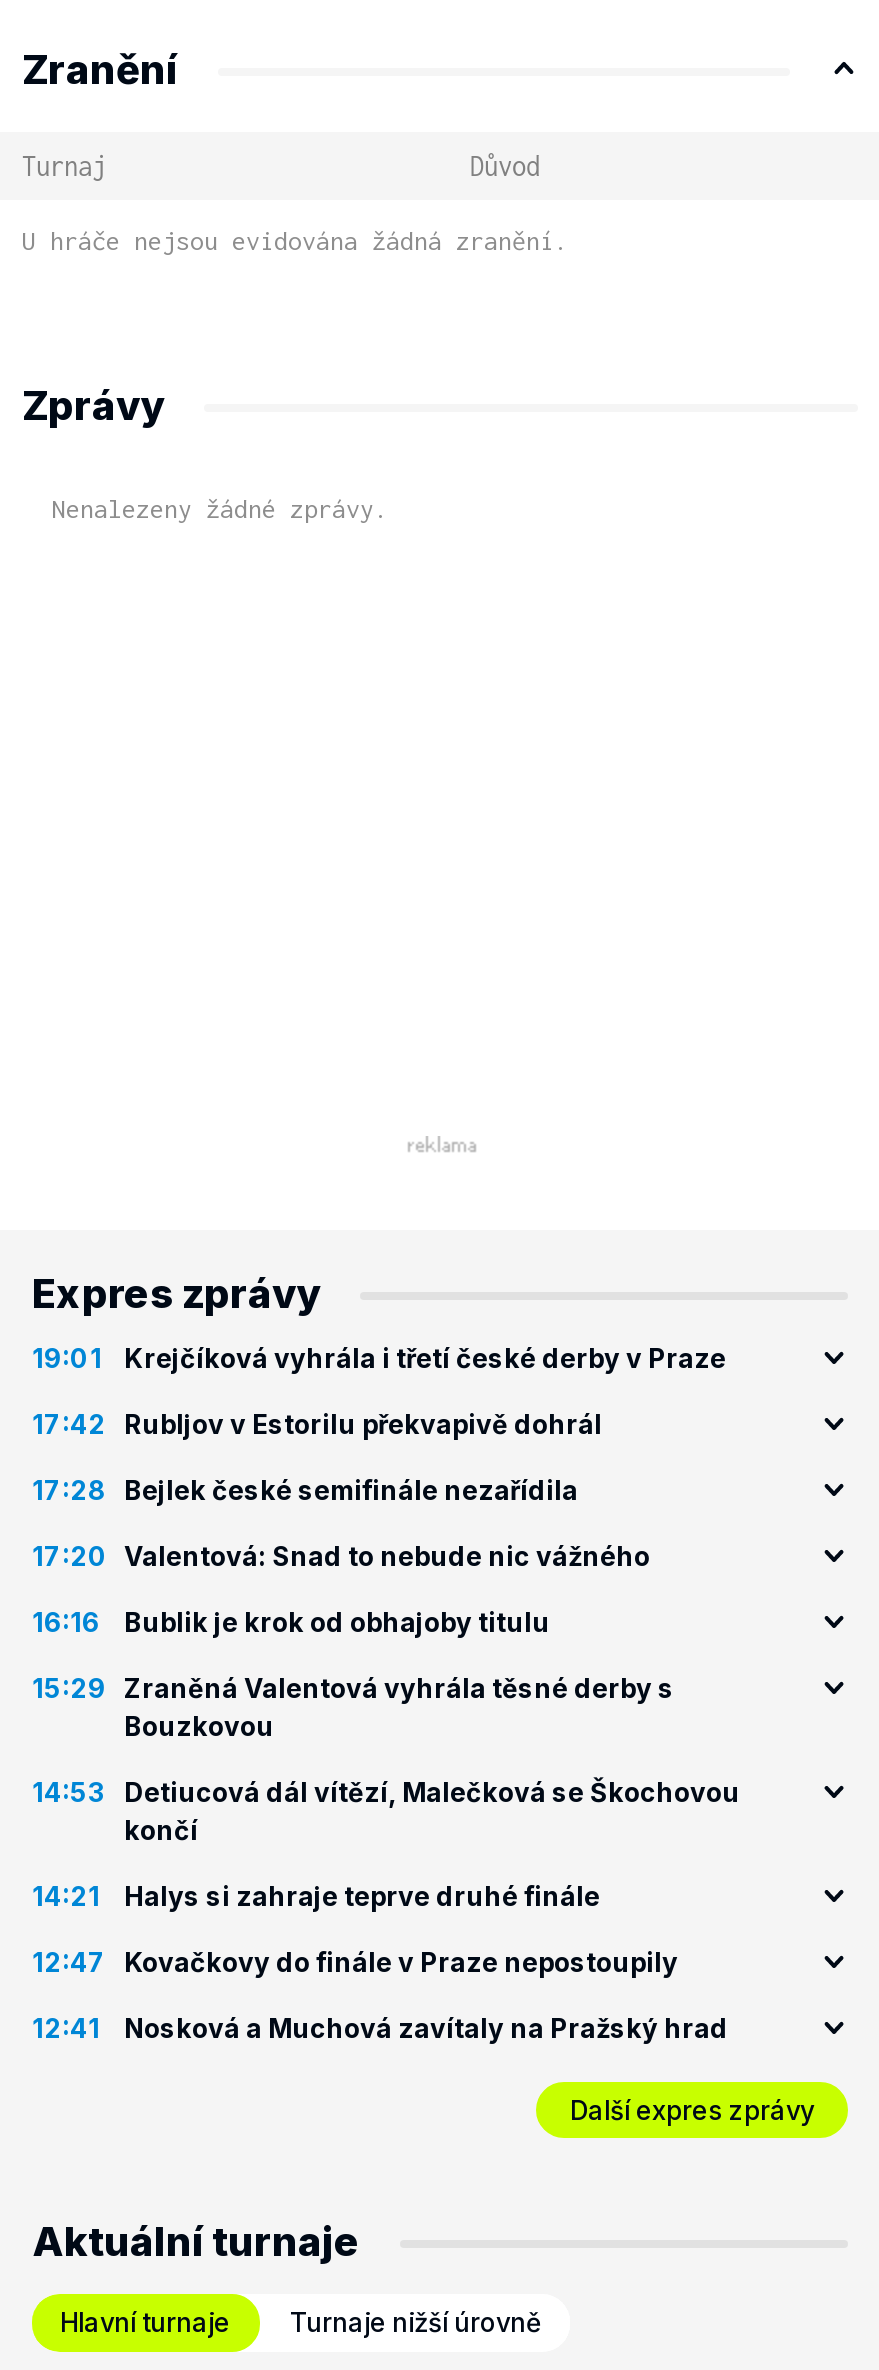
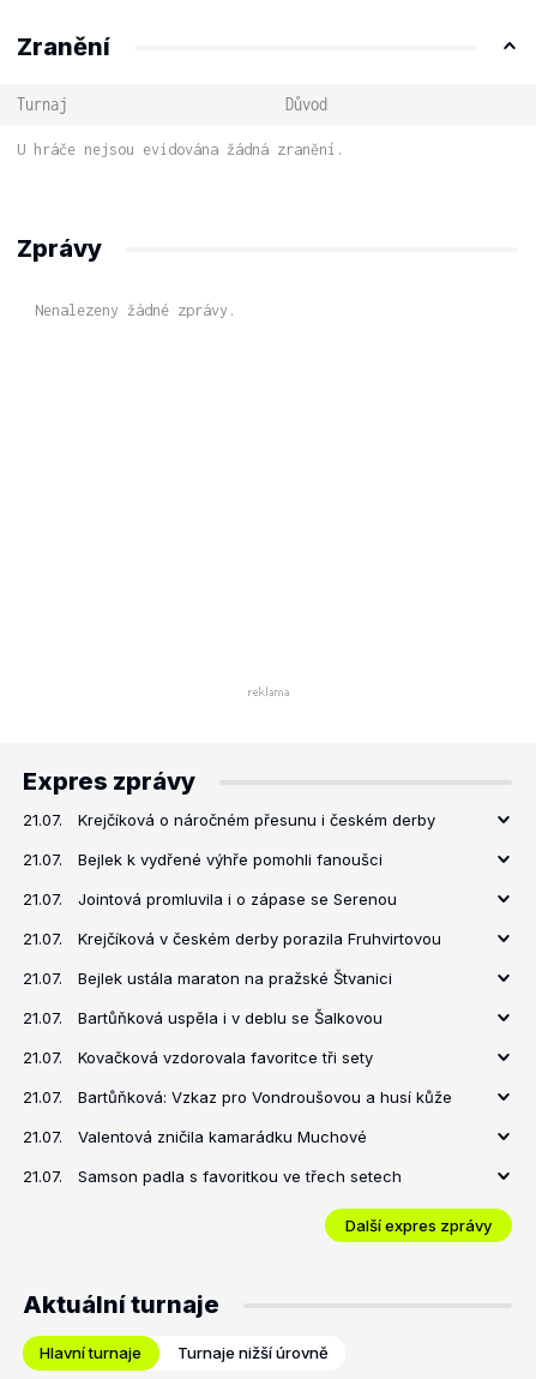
[32,1342,726,1374] 19:01 | Krejčíková vyhrála i třetí české derby v Praze -> [23,810,435,829] 21.07. | Krejčíková o náročném přesunu i českém derby
[32,1408,602,1440] 17:42 Rubljov v Estorilu překvapivě dohrál -> [23,850,383,869] 21.07. | Bejlek k vydřené výhře pomohli fanoušci
[32,1474,578,1506] 17:28 Bejlek české semifinále nezařídila -> [23,889,397,909] 21.07. | Jointová promluvila i o zápase se Serenou
[32,1540,650,1572] 17:20 Valentová: Snad to nebude nic vážného -> [23,929,441,948] 21.07. | Krejčíková v českém derby porazila Fruhvirtovou
[32,1606,550,1638] 16:16 | Bublik je krok od obhajoby titulu -> [23,969,392,988] 21.07. | Bejlek ustála maraton na pražské Štvanici
[32,1672,674,1742] 15:29 Zraněná Valentová vyhrála těsné derby s | Bouzkovou -> [23,1008,383,1027] 21.07. | Bartůňková uspěla i v deblu se Šalkovou
[32,1776,740,1846] 14:53 Detiucová dál vítězí, Malečková se Škochovou | končí -> [23,1048,373,1067] 21.07. | Kovačková vzdorovala favoritce tři sety
[32,1880,600,1912] 14:21 | Halys si zahraje teprve druhé finále -> [23,1087,452,1107] 21.07. | Bartůňková: Vzkaz pro Vondroušovou a husí kůže
[32,1946,678,1978] 12:47 Kovačkovy do finále v Praze nepostoupily -> [23,1127,367,1146] 21.07. | Valentová zničila kamarádku Muchové
[32,2012,728,2044] 12:41 | Nosková a Muchová zavítaly na Pražský hrad -> [23,1167,402,1186] 21.07. | Samson padla s favoritkou ve třech setech

